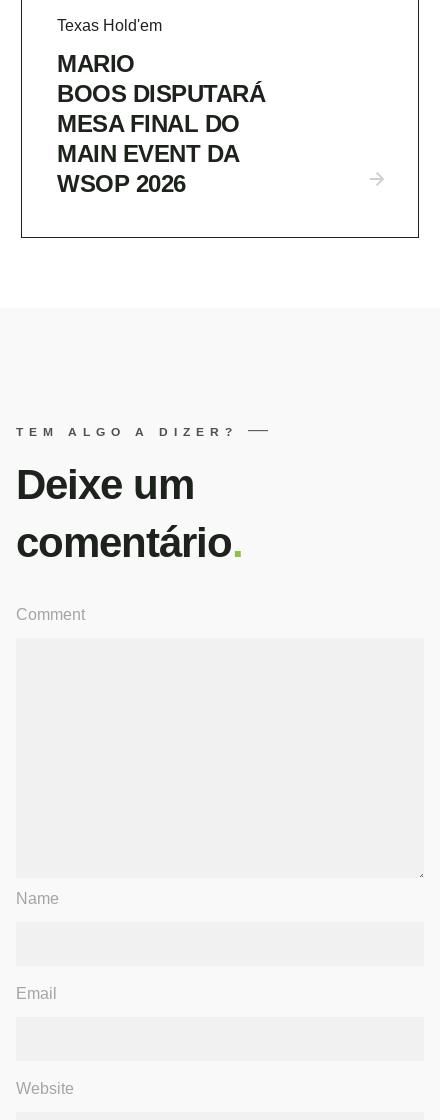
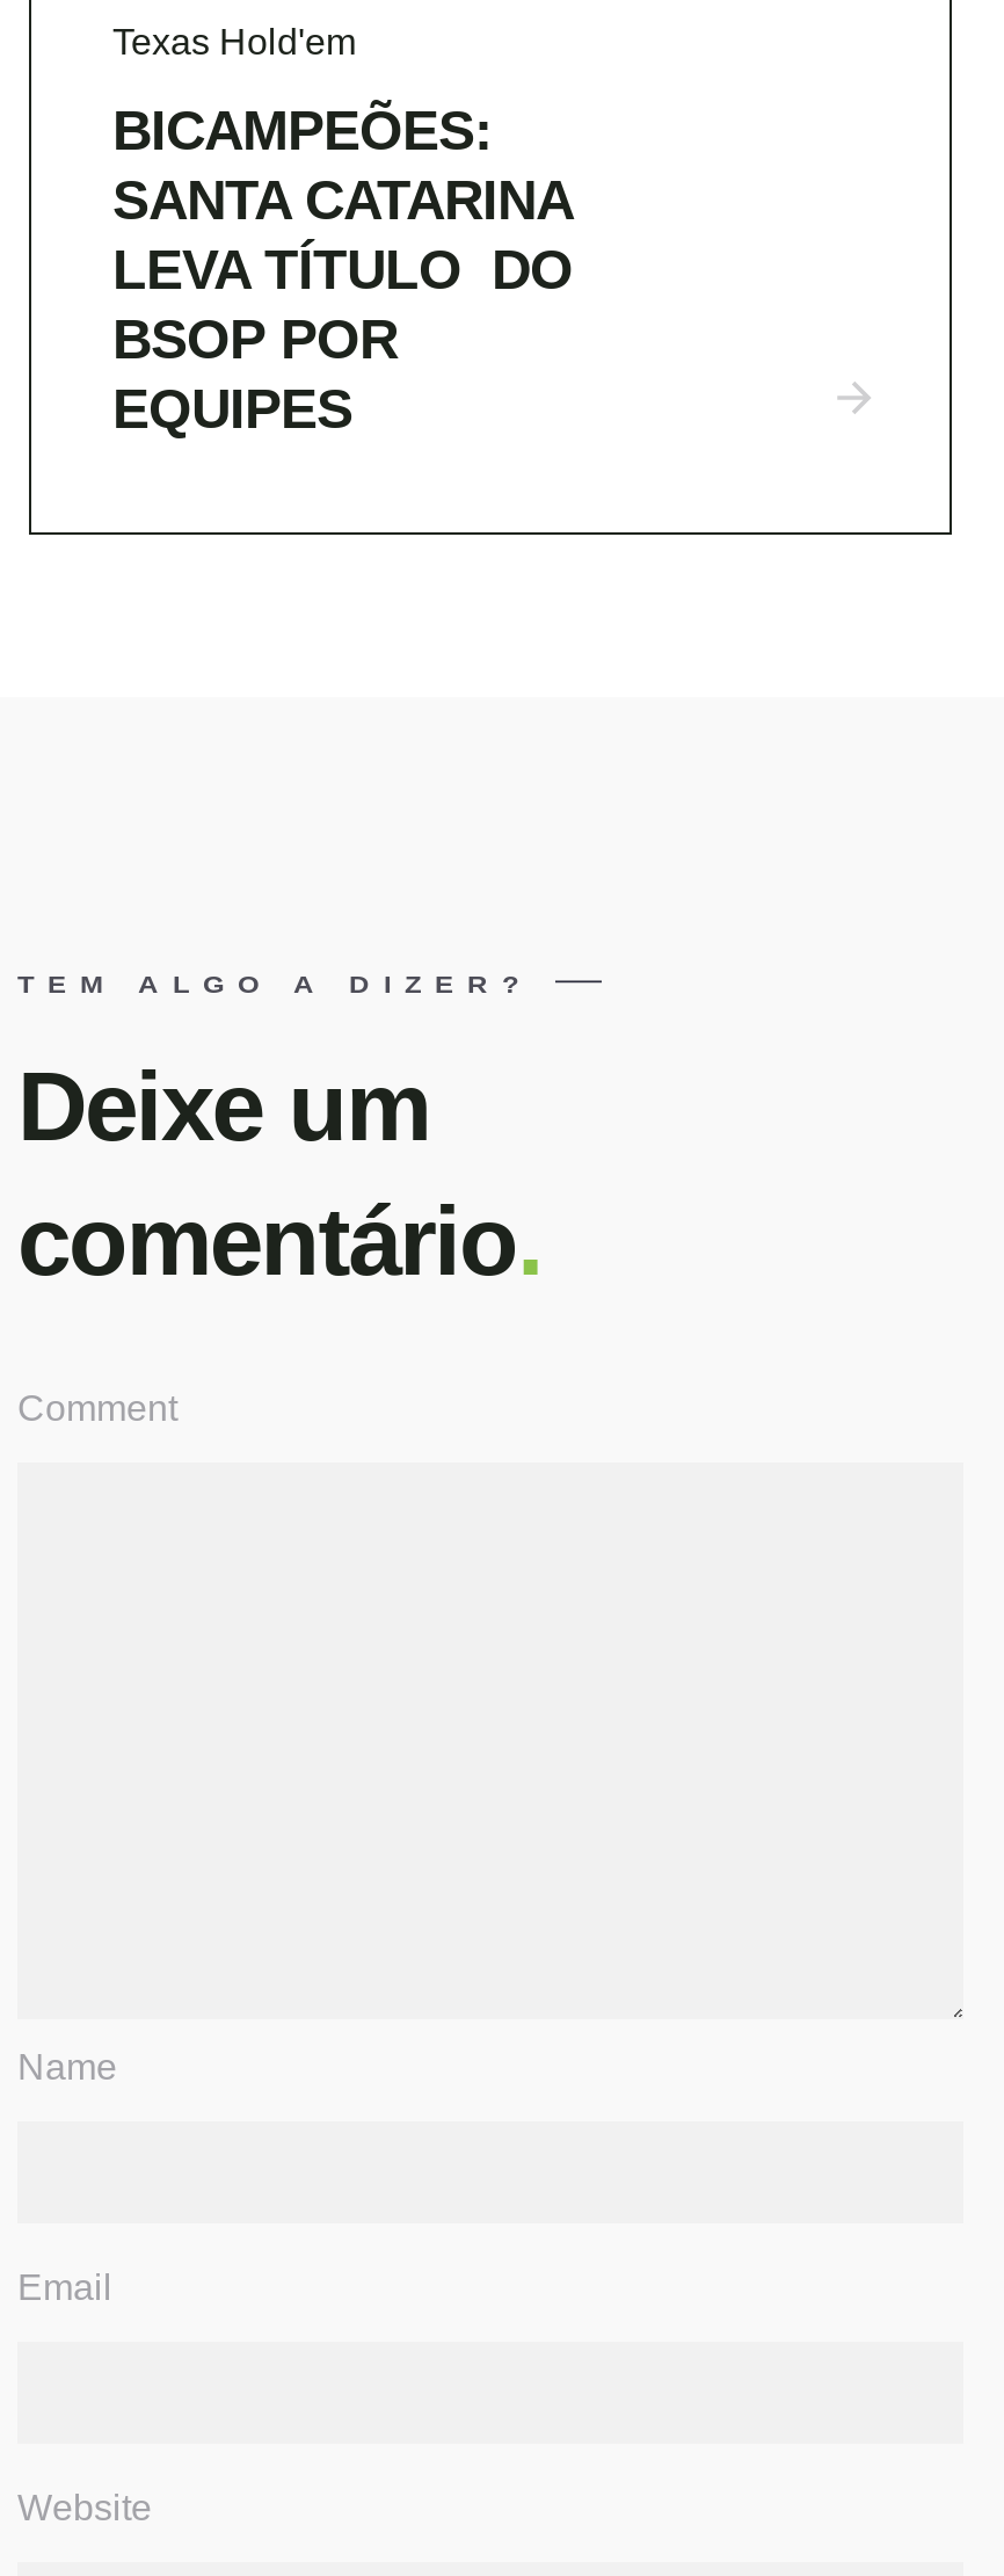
[57,50,271,197] MARIO | BOOS DISPUTARÁ | MESA FINAL DO | MAIN EVENT DA | WSOP 2026 -> [112,98,573,439] BICAMPEÕES: | SANTA CATARINA | LEVA TÍTULO DO | BSOP POR | EQUIPES

